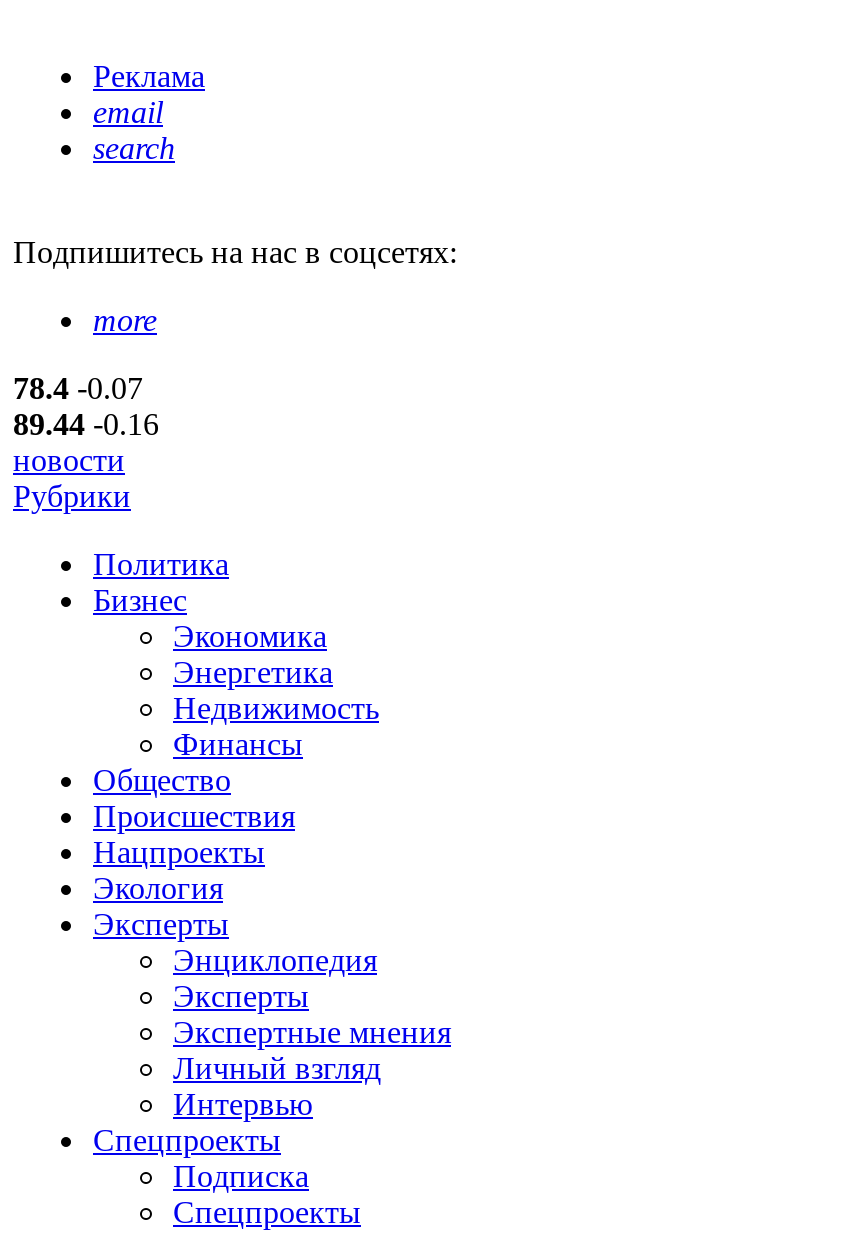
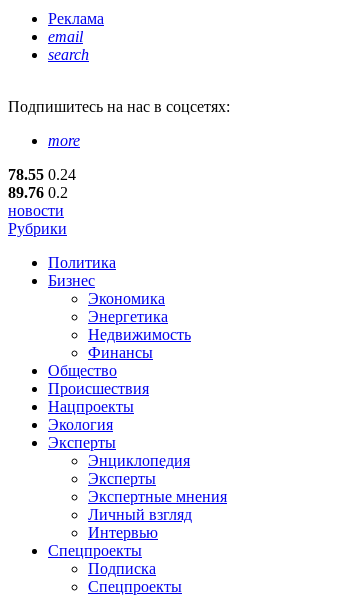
[13,371,143,405] 78.4 -0.07 -> [8,166,76,183] 78.55 0.24
[13,407,159,441] 89.44 -0.16 -> [8,184,68,201] 89.76 0.2

